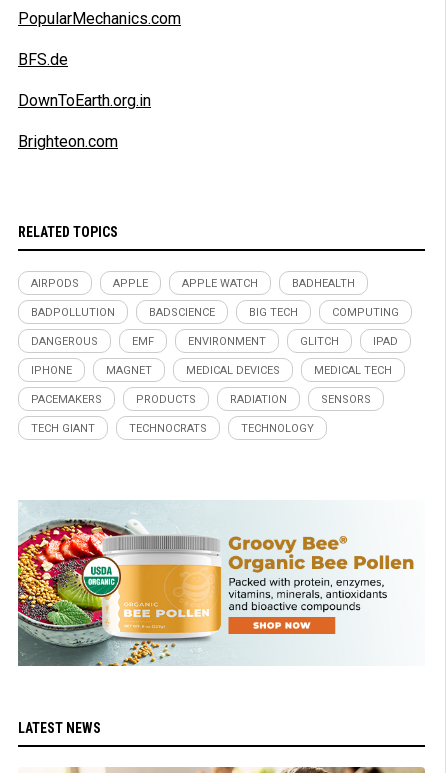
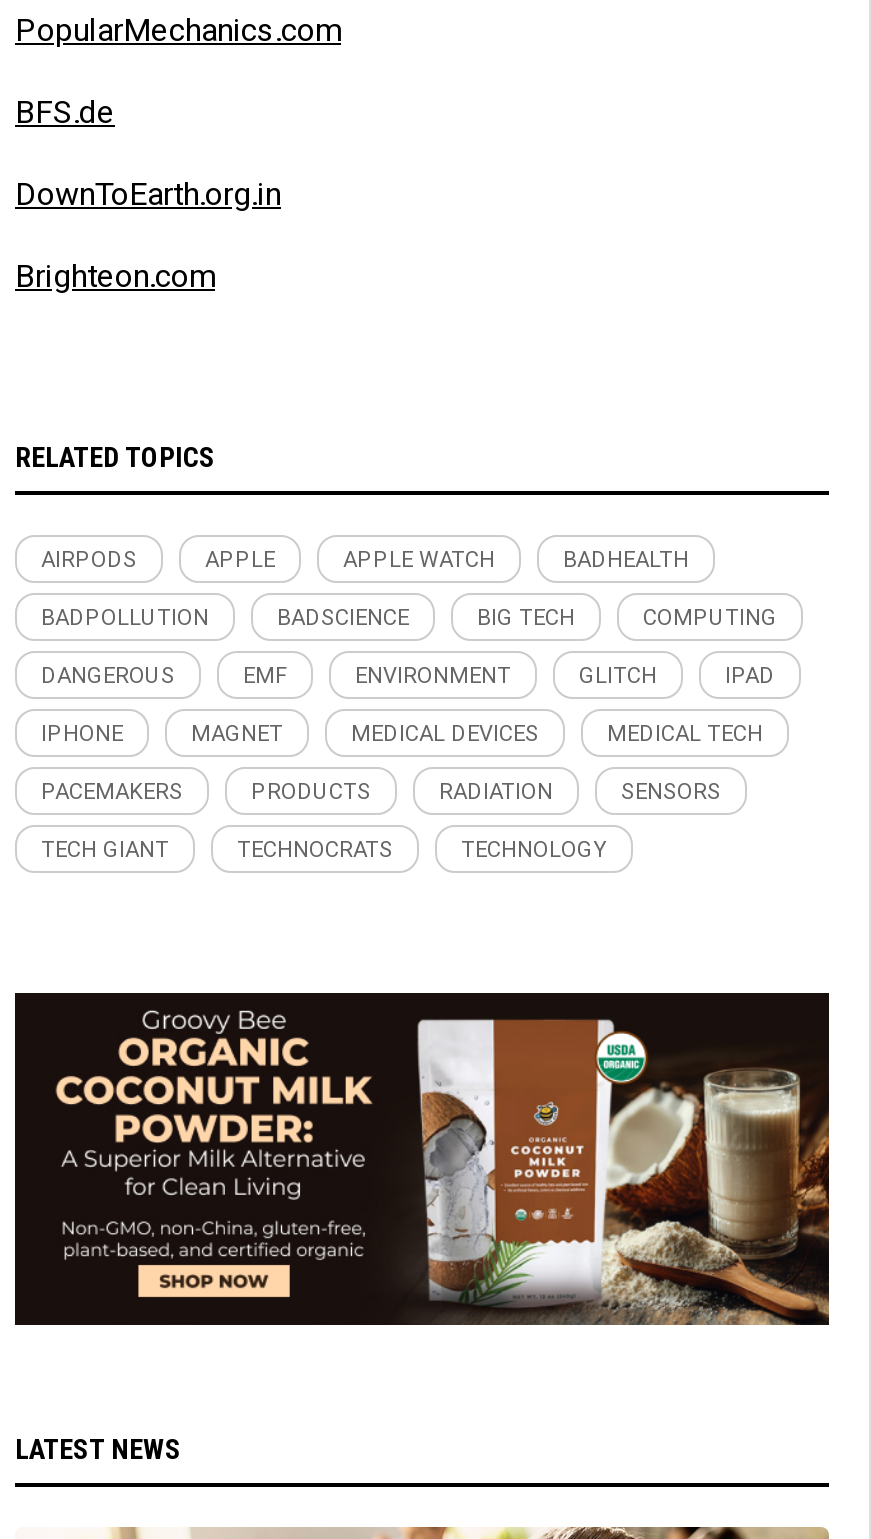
[17,500,425,667] [image] -> [13,991,831,1327] [image]

